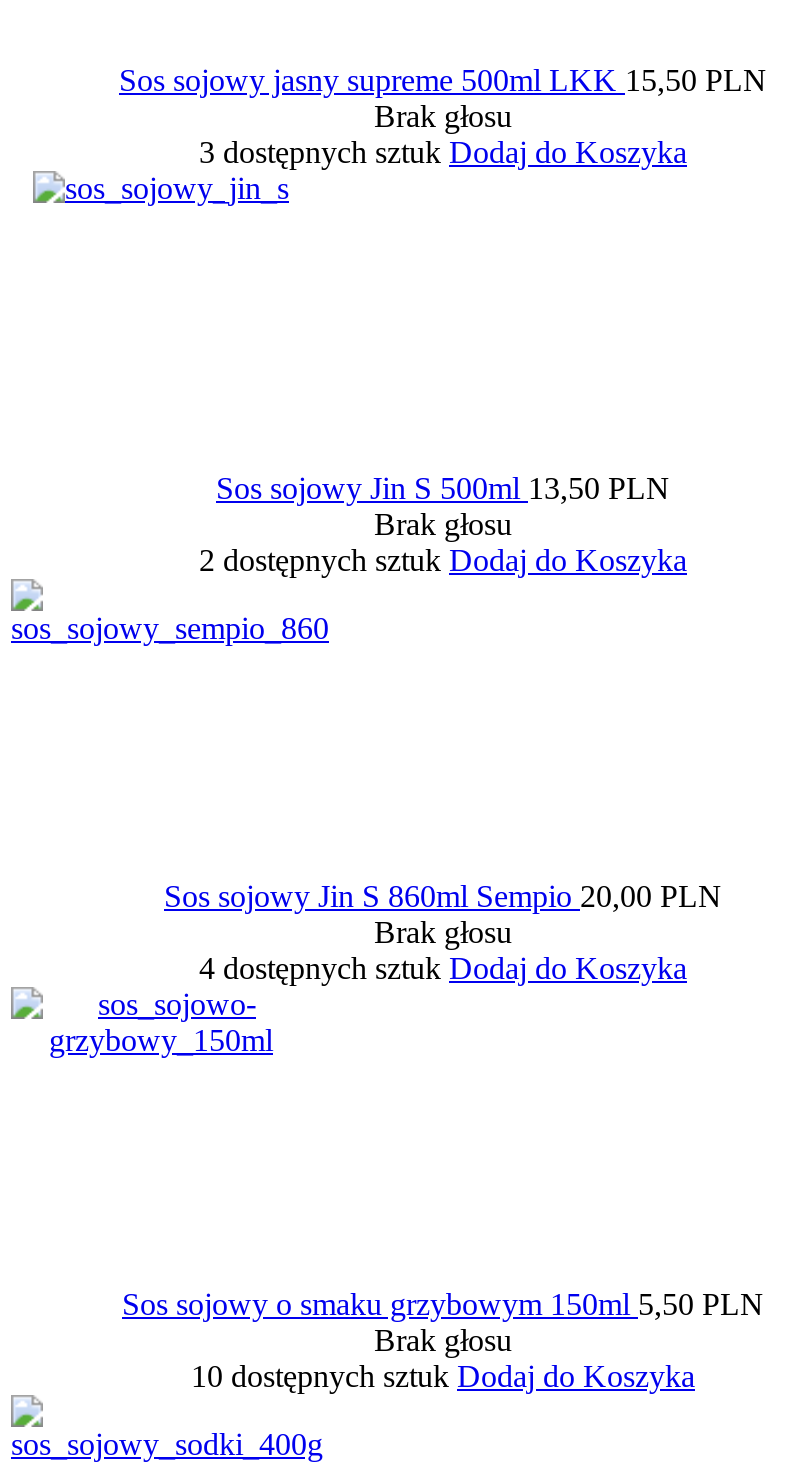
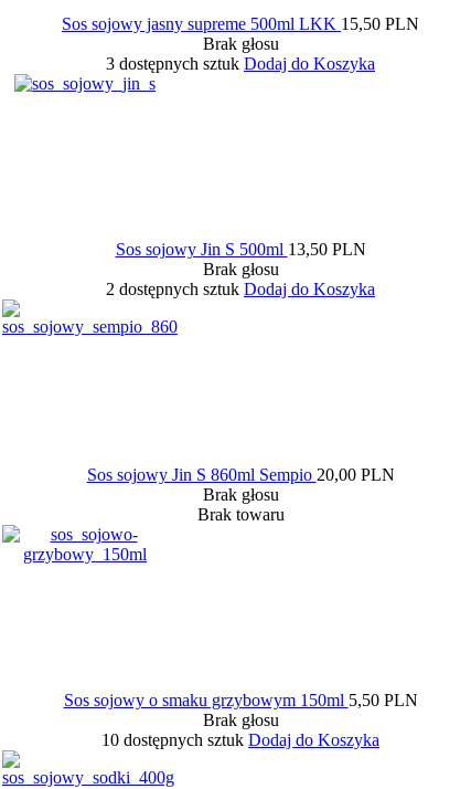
[199,952,687,986] 4 dostępnych sztuk Dodaj do Koszyka -> [197,506,284,524] Brak towaru

